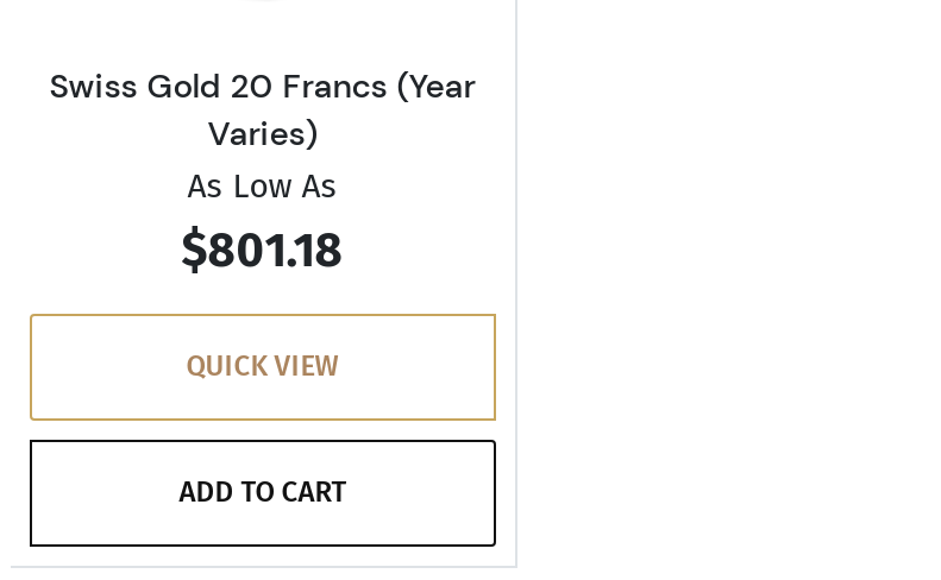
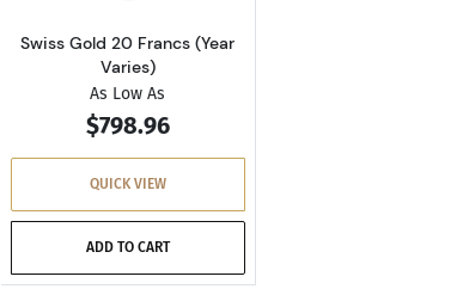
[182,222,343,279] $801.18 -> [86,111,170,140] $798.96

